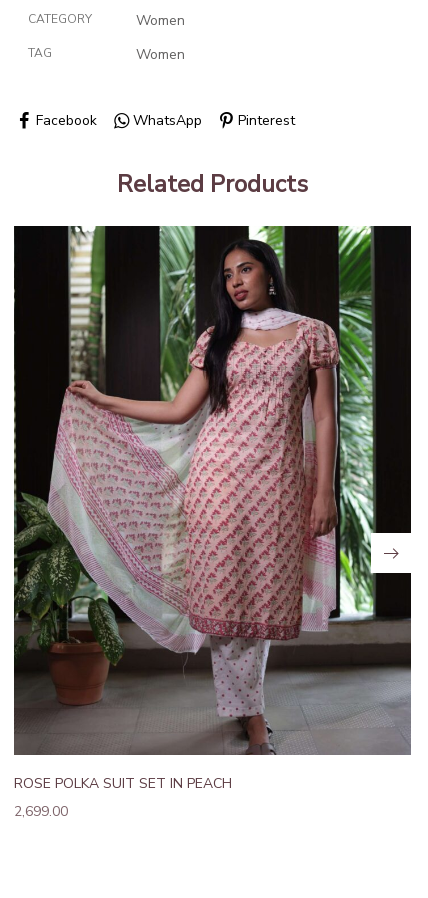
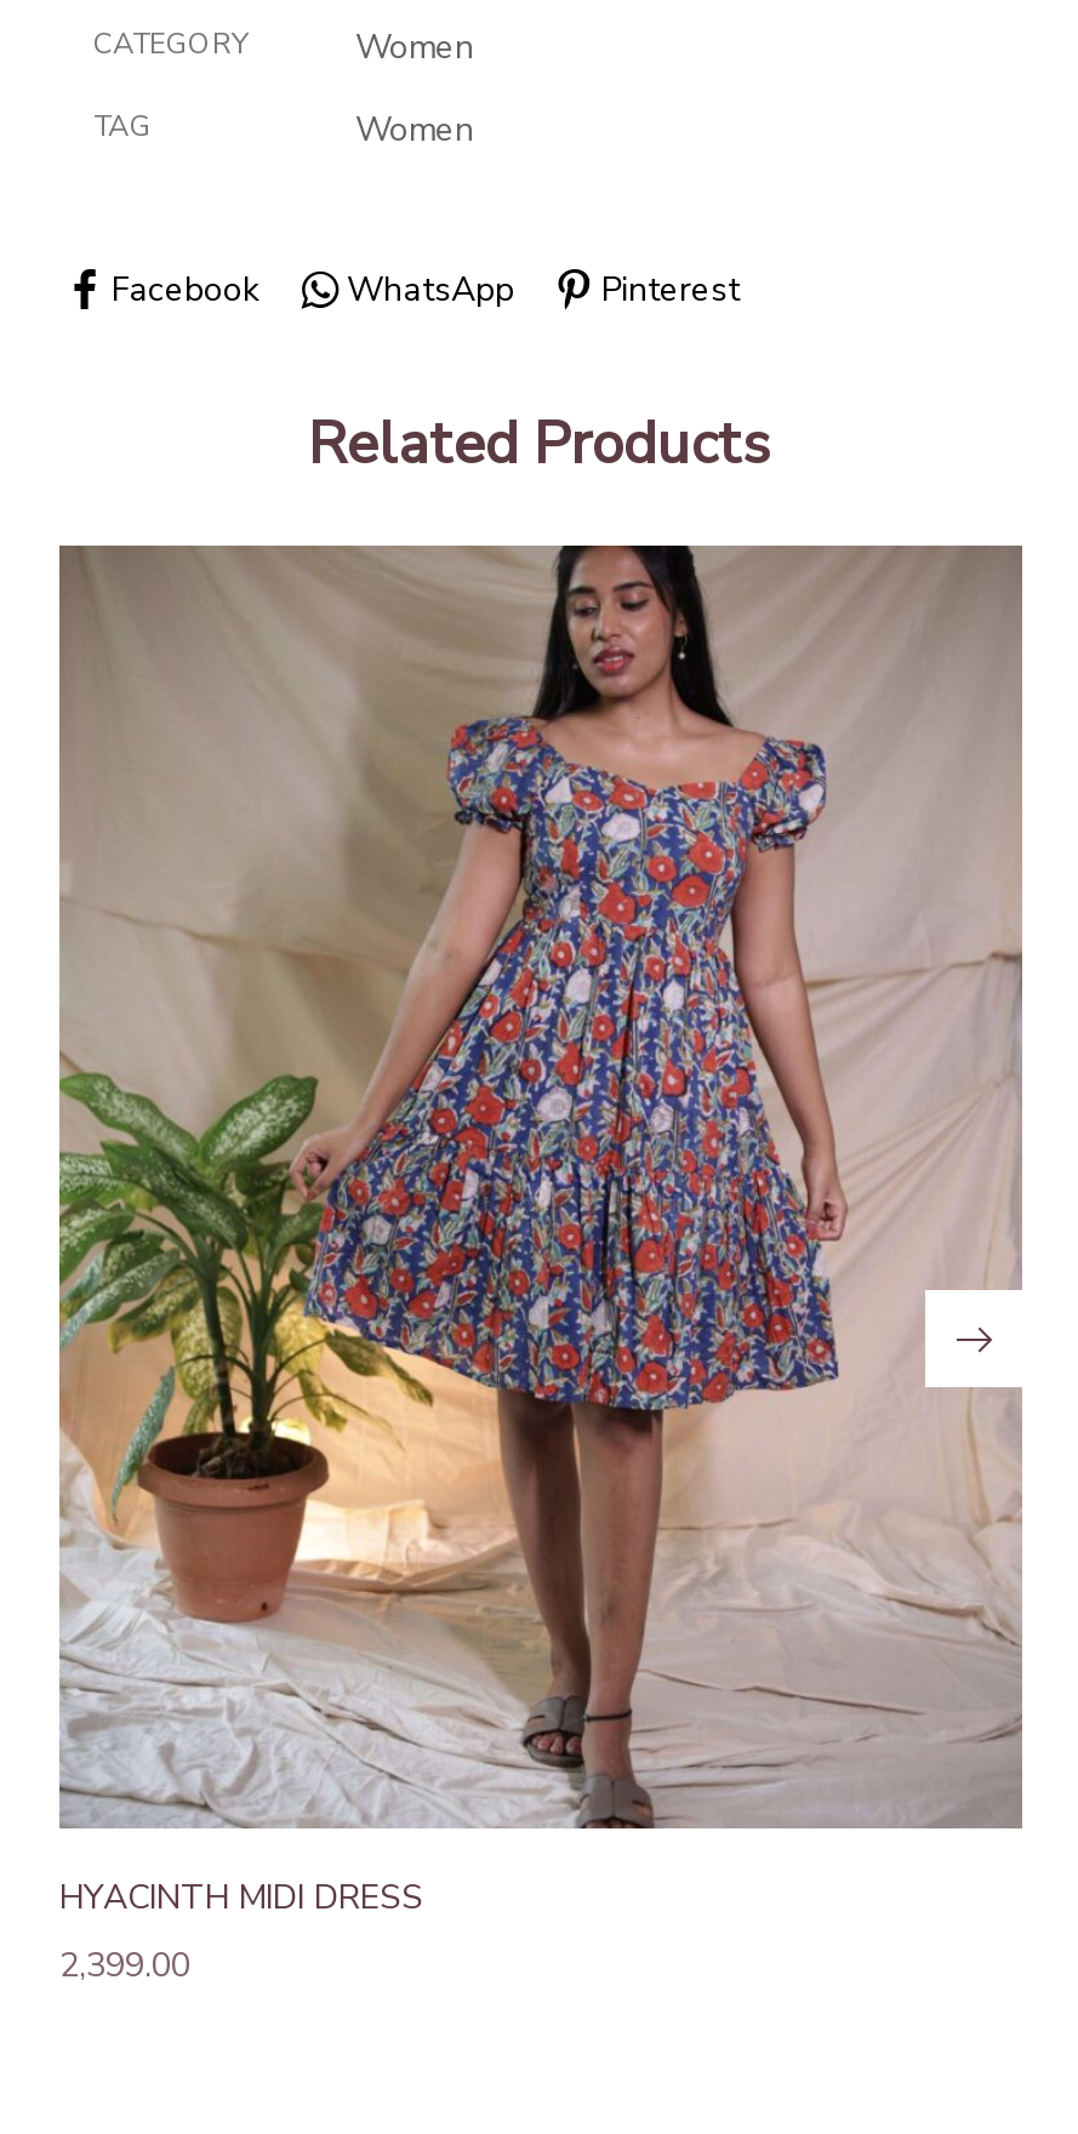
[13,225,412,793] [image] | ROSE POLKA SUIT SET IN PEACH -> [57,543,1025,1921] [image] | HYACINTH MIDI DRESS
[14,802,68,821] 2,699.00 -> [59,1943,190,1989] 2,399.00

